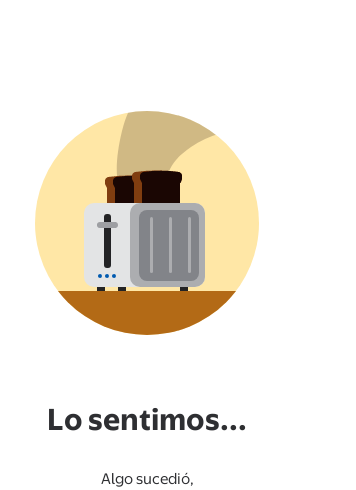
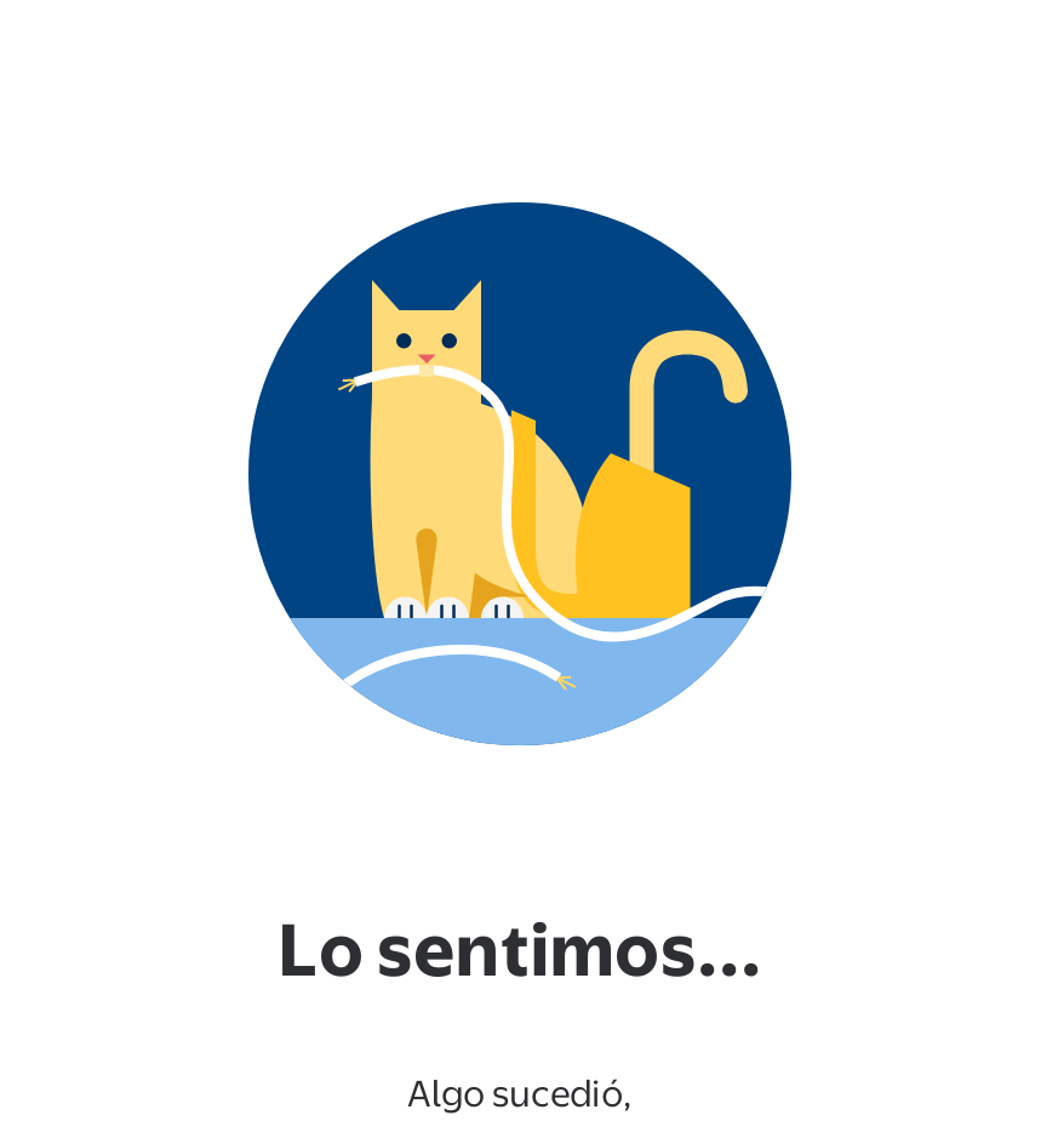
[35,110,259,336] [image] -> [246,200,794,748] [image]

